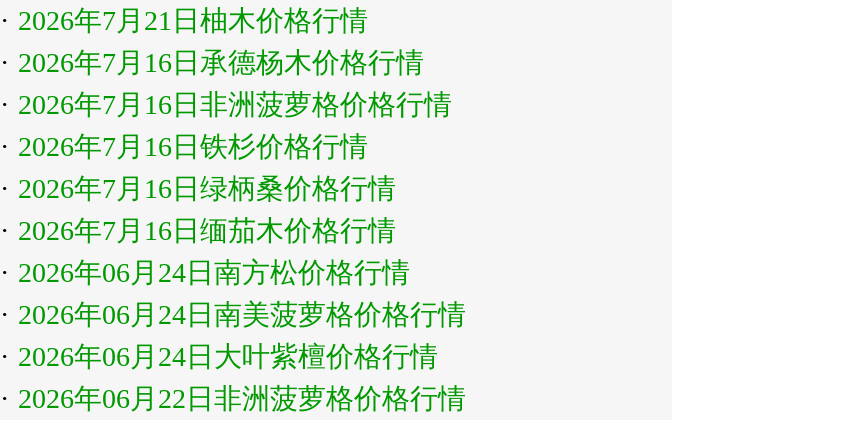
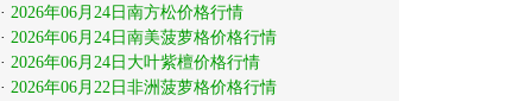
[0,6,452,246] · 2026年7月21日柚木价格行情 | · 2026年7月16日承德杨木价格行情 | · 2026年7月16日非洲菠萝格价格行情 | · 2026年7月16日铁杉价格行情 | · 2026年7月16日绿柄桑价格行情 | · 2026年7月16日缅茄木价格行情 -> none

